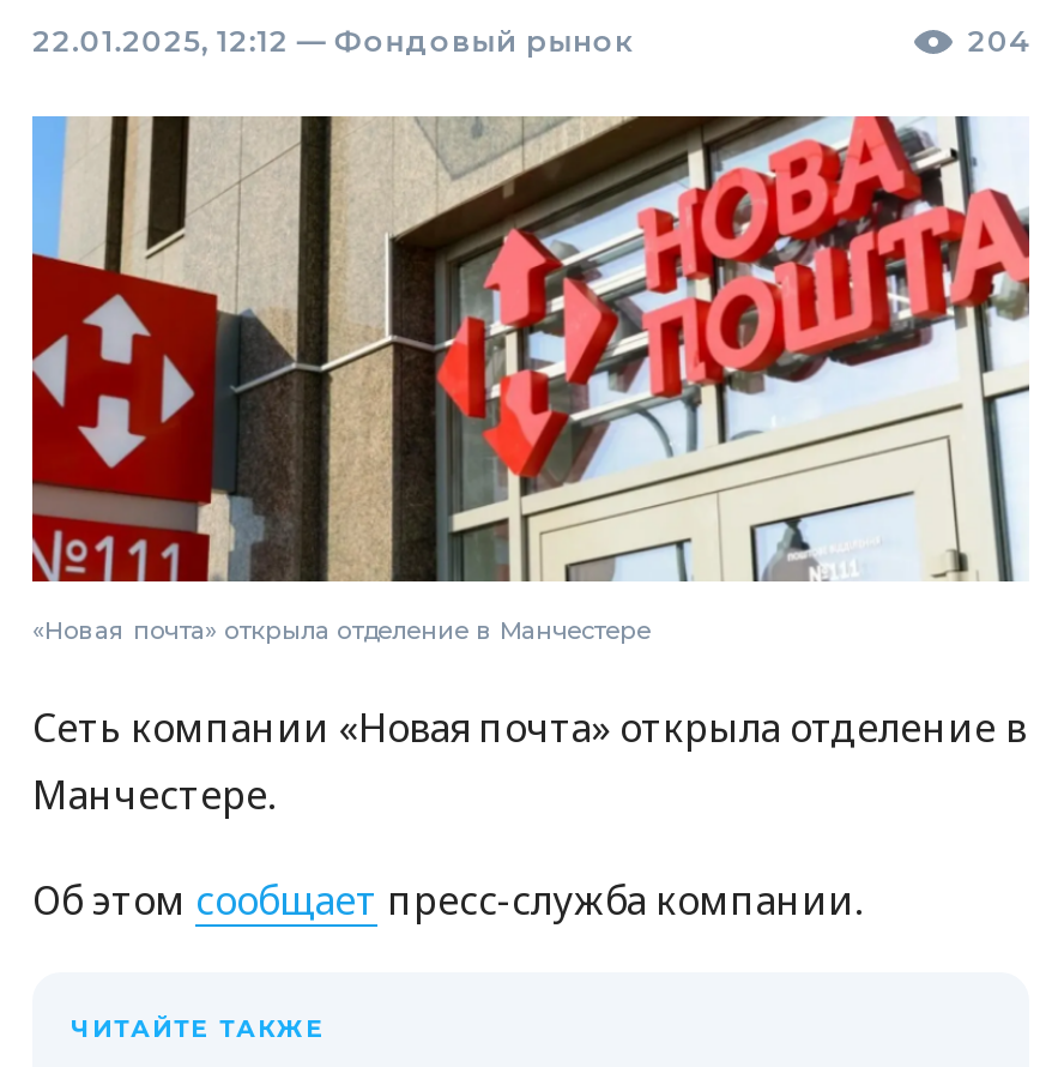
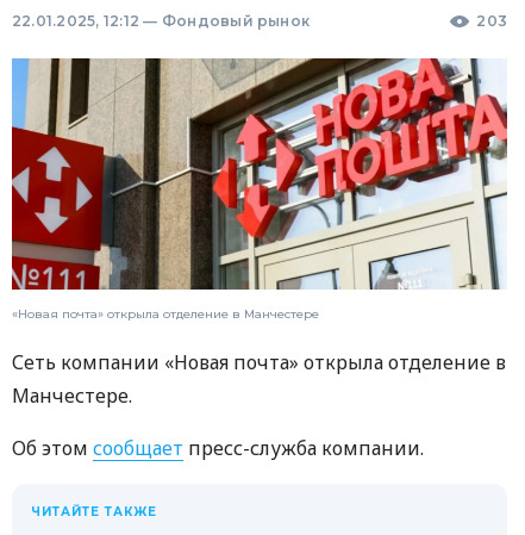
[968,23,1029,59] 204 -> [477,12,507,30] 203

